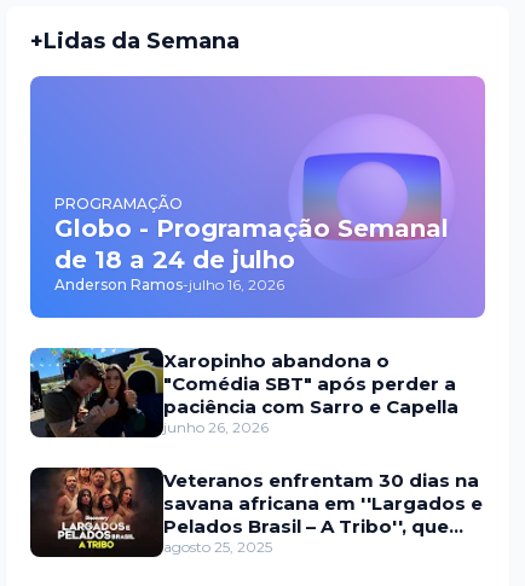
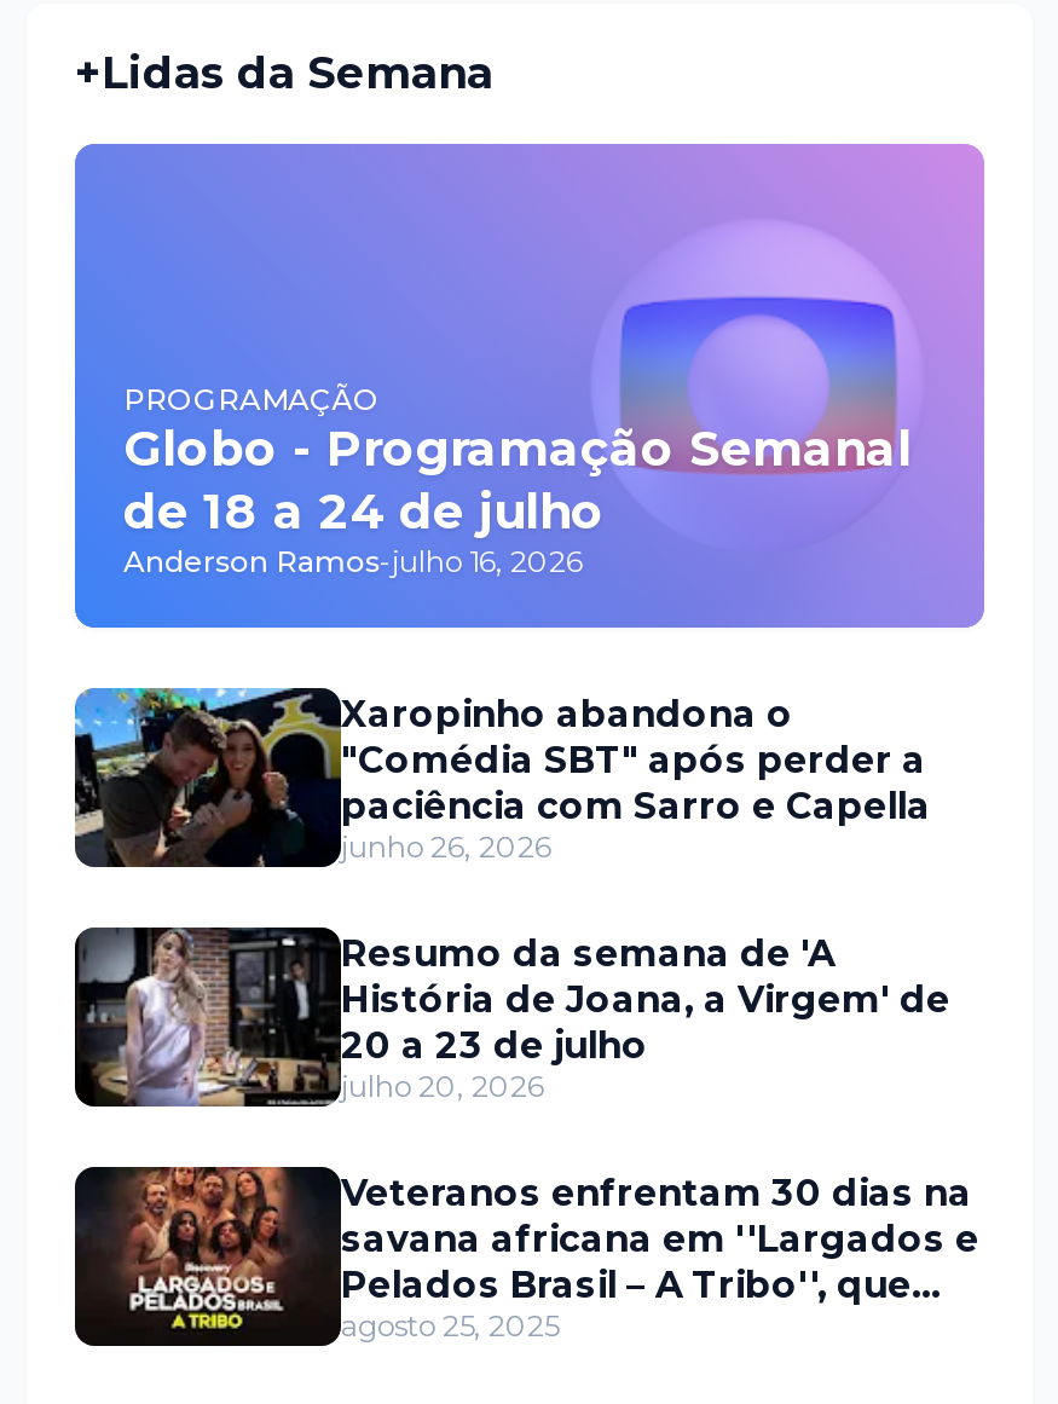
none -> [80,925,950,1109] [image] | Resumo da semana de 'A | História de Joana, a Virgem' de | 20 a 23 de julho | julho 20, 2026

